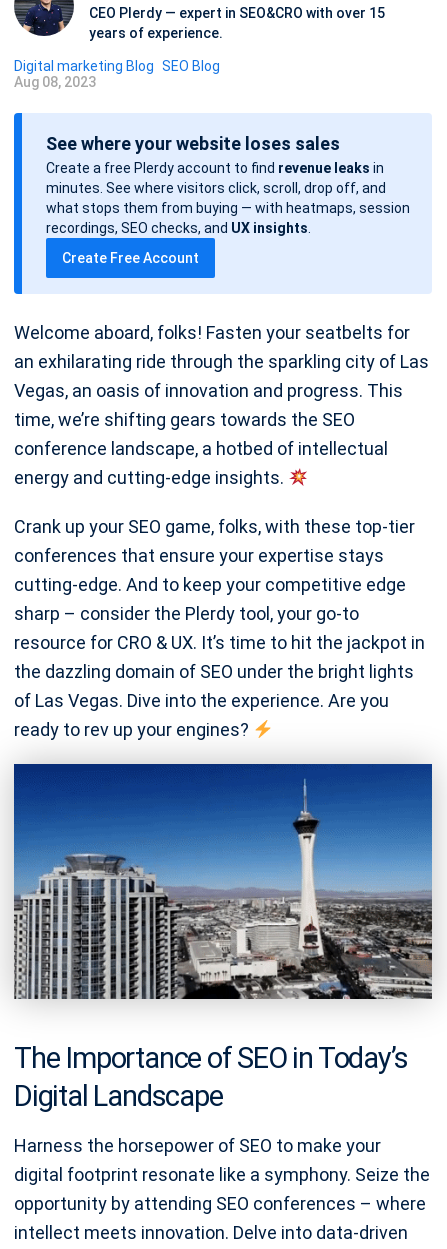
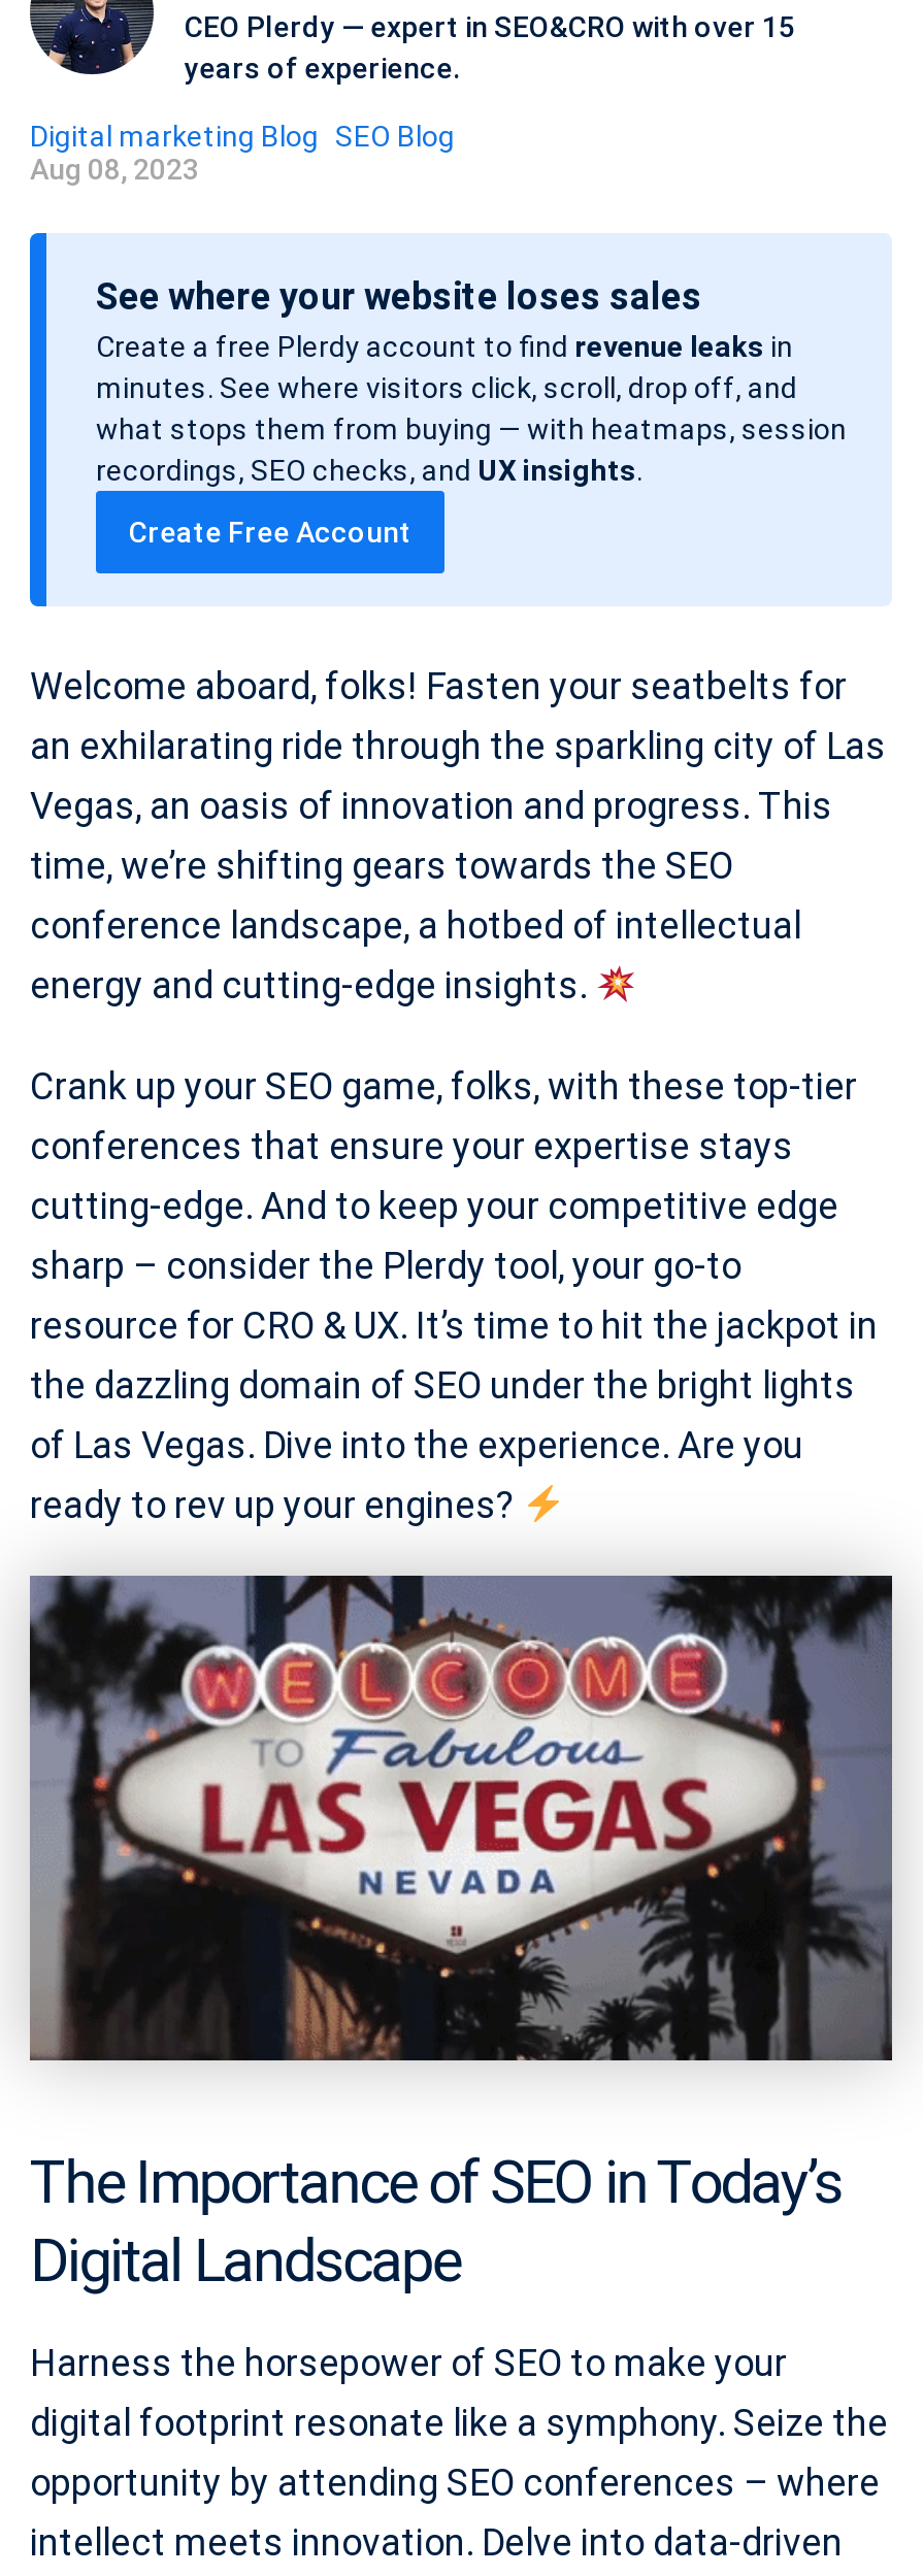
[13,763,433,999] [image] -> [28,1574,894,2062] [image]

